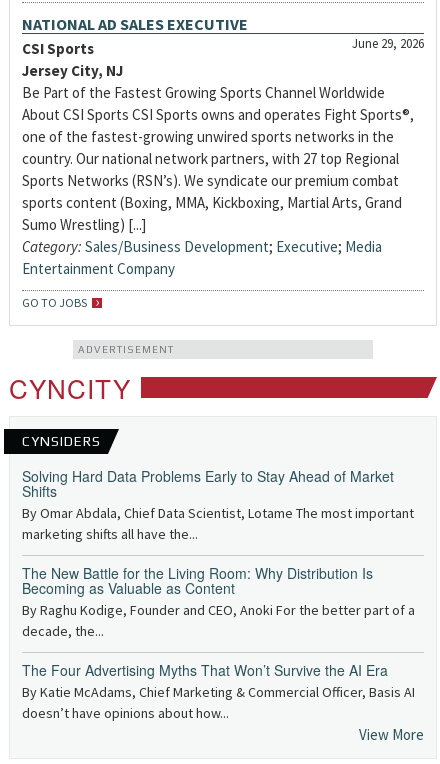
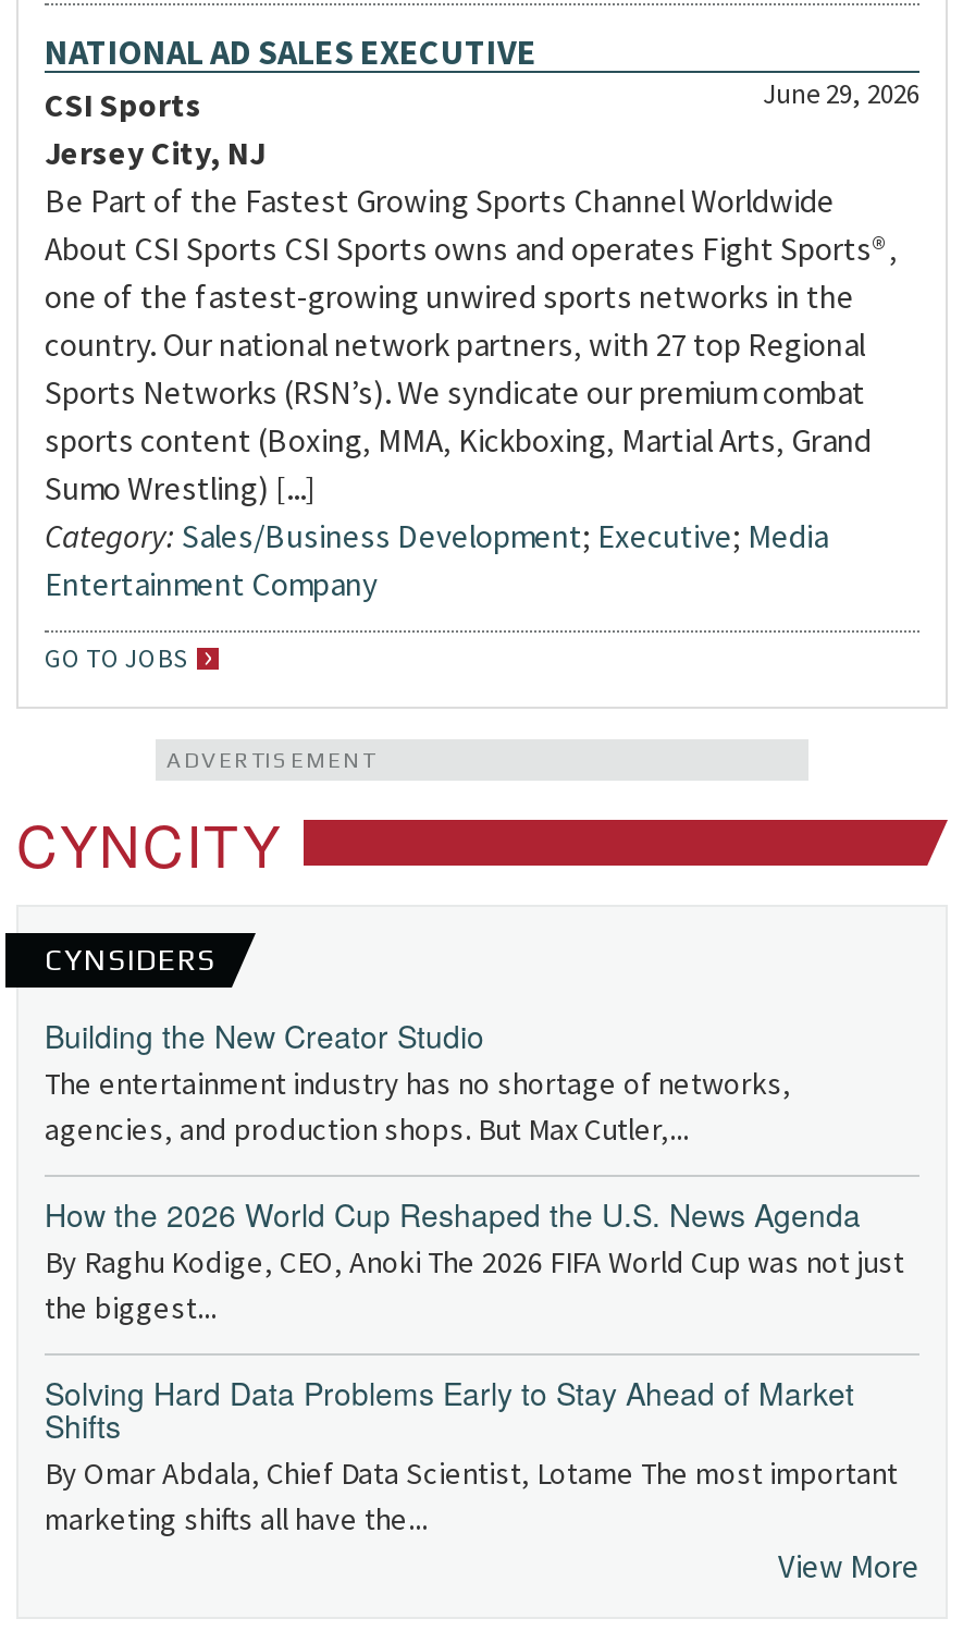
none -> [45,1014,904,1327] Building the New Creator Studio | The entertainment industry has no shortage of networks, | agencies, and production shops. But Max Cutler,... | How the 2026 World Cup Reshaped the U.S. News Agenda | By Raghu Kodige, CEO, Anoki The 2026 FIFA World Cup was not just | the biggest...
moved [22,466,414,543] -> [45,1371,898,1538]: Solving Hard Data Problems Early to Stay Ahead of Market | Shifts | By Omar Abdala, Chief Data Scientist, Lotame The most important | marketing shifts all have the...
[22,563,415,722] The New Battle for the Living Room: Why Distribution Is | Becoming as Valuable as Content | By Raghu Kodige, Founder and CEO, Anoki For the better part of a | decade, the... | The Four Advertising Myths That Won’t Survive the AI Era | By Katie McAdams, Chief Marketing & Commercial Officer, Basis AI | doesn’t have opinions about how... -> none

